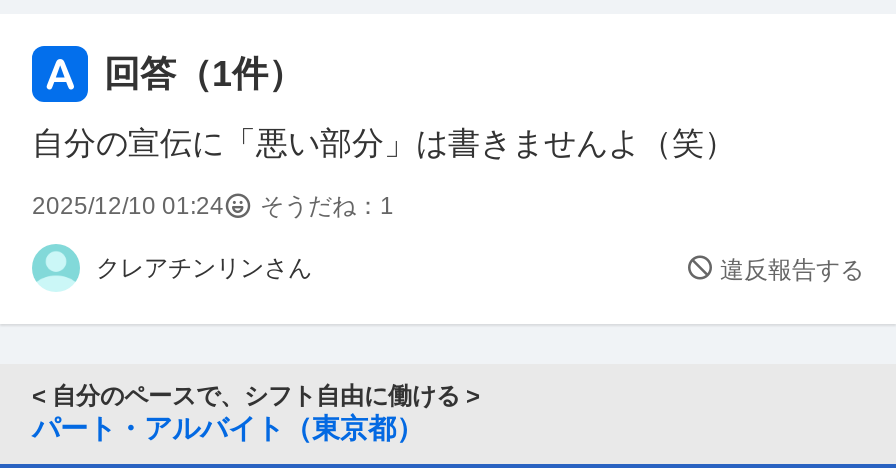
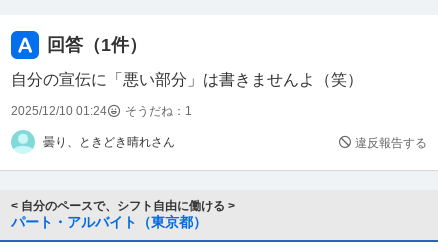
[96,255,312,283] クレアチンリンさん -> [43,135,175,149] 曇り、ときどき晴れさん

